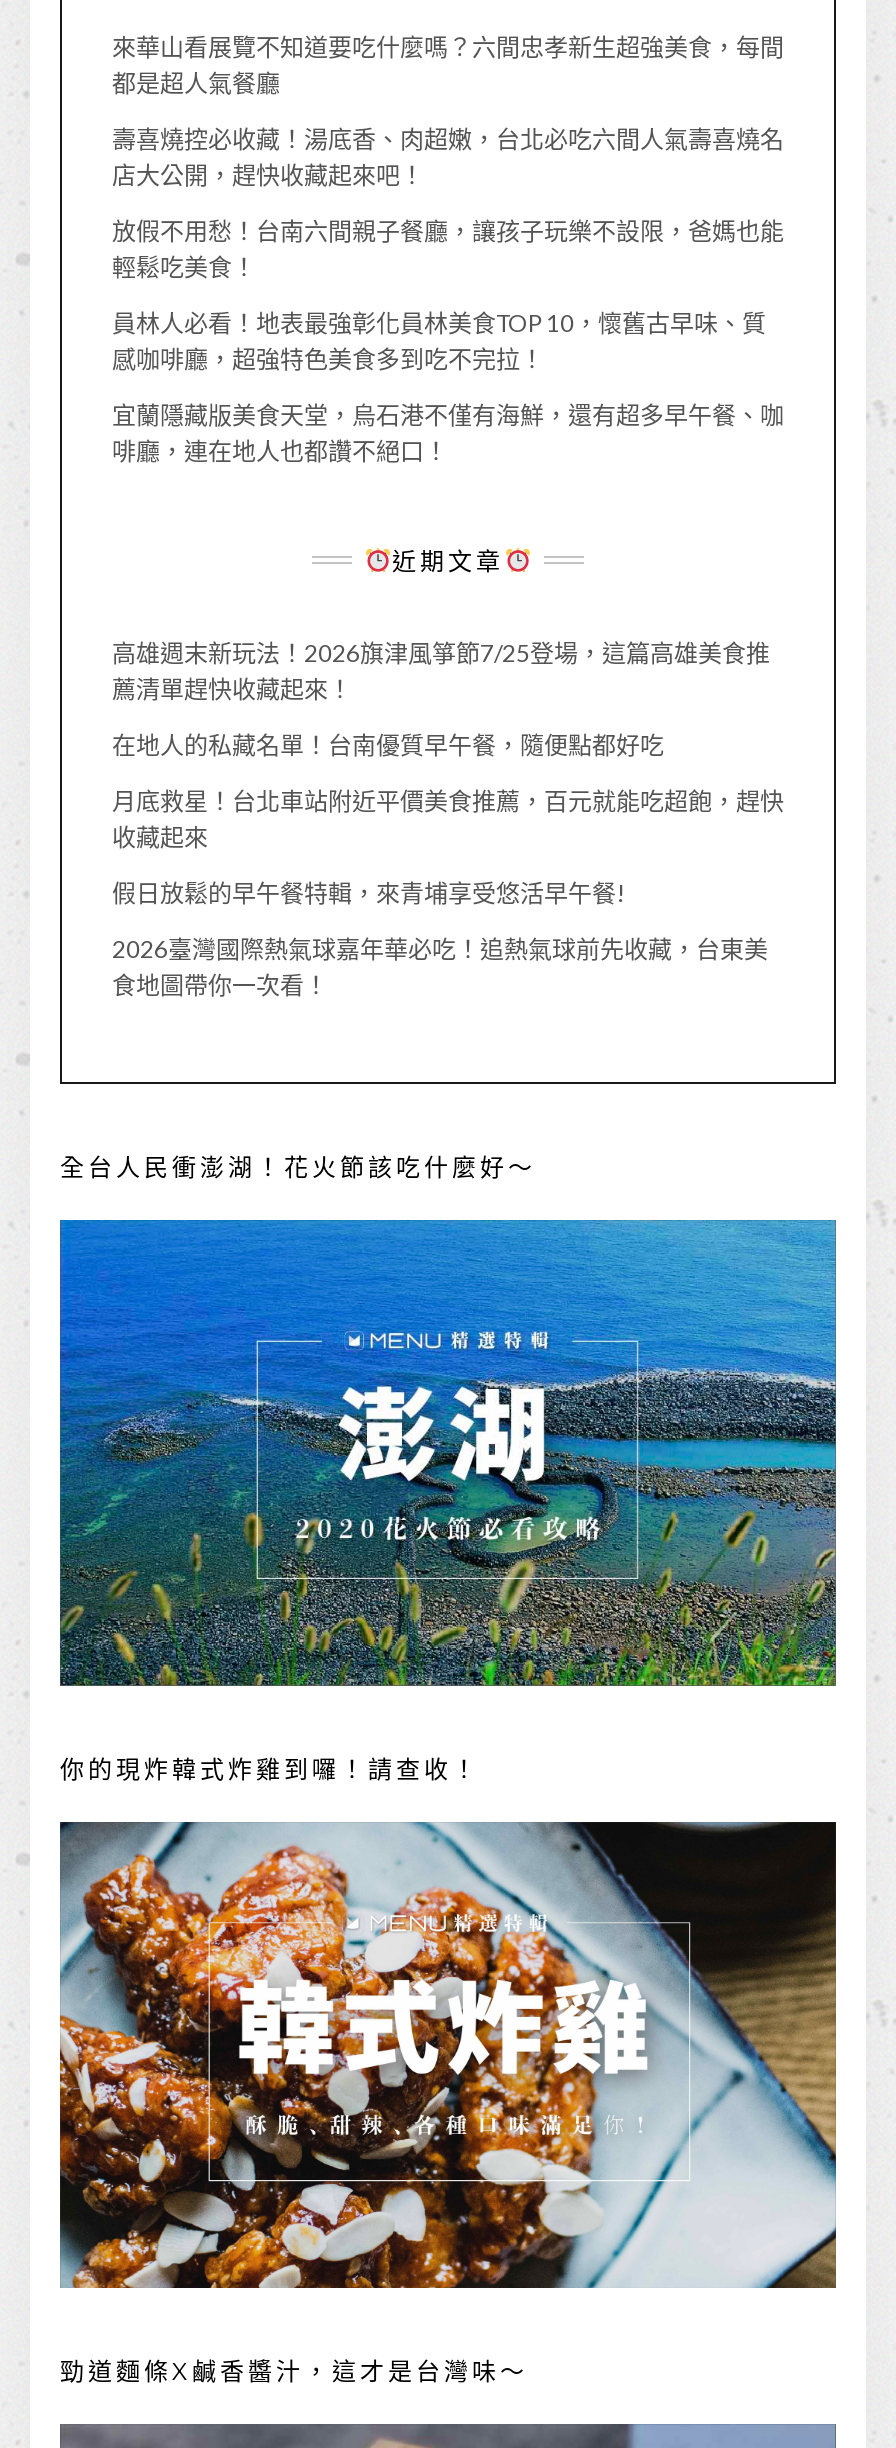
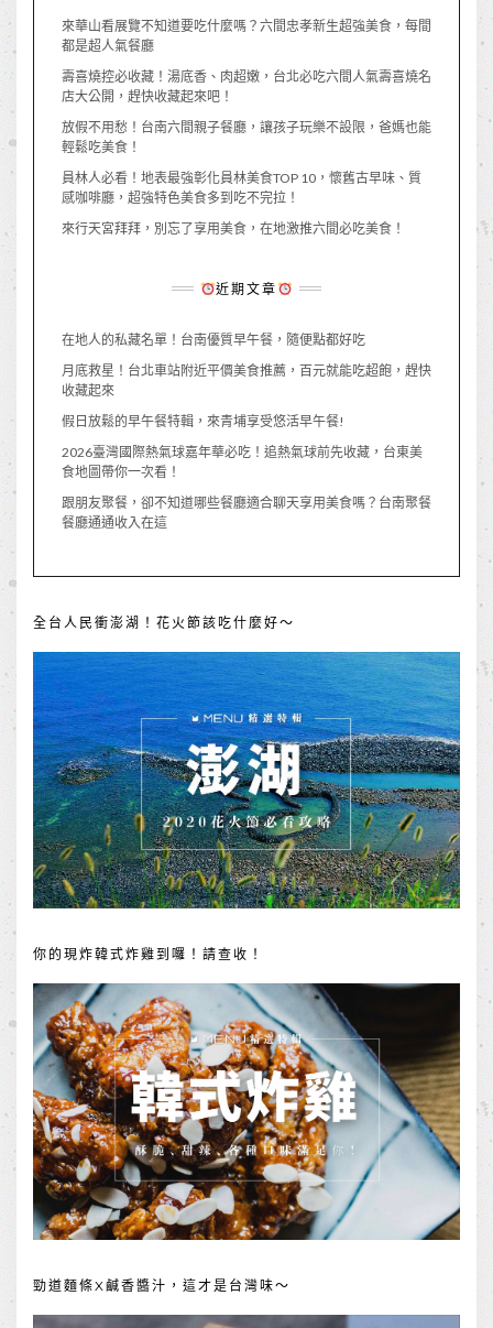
[112,400,784,466] 宜蘭隱藏版美食天堂，烏石港不僅有海鮮，還有超多早午餐、咖 | 啡廳，連在地人也都讚不絕口！ -> [62,220,405,237] 來行天宮拜拜，別忘了享用美食，在地激推六間必吃美食！
[112,638,770,704] 高雄週末新玩法！2026旗津風箏節7/25登場，這篇高雄美食推 | 薦清單趕快收藏起來！ -> none
moved [112,730,784,1000] -> [62,331,431,480]: 在地人的私藏名單！台南優質早午餐，隨便點都好吃 | 月底救星！台北車站附近平價美食推薦，百元就能吃超飽，趕快 | 收藏起來 | 假日放鬆的早午餐特輯，來青埔享受悠活早午餐! | 2026臺灣國際熱氣球嘉年華必吃！追熱氣球前先收藏，台東美 | 食地圖帶你一次看！
none -> [62,494,431,531] 跟朋友聚餐，卻不知道哪些餐廳適合聊天享用美食嗎？台南聚餐 | 餐廳通通收入在這

